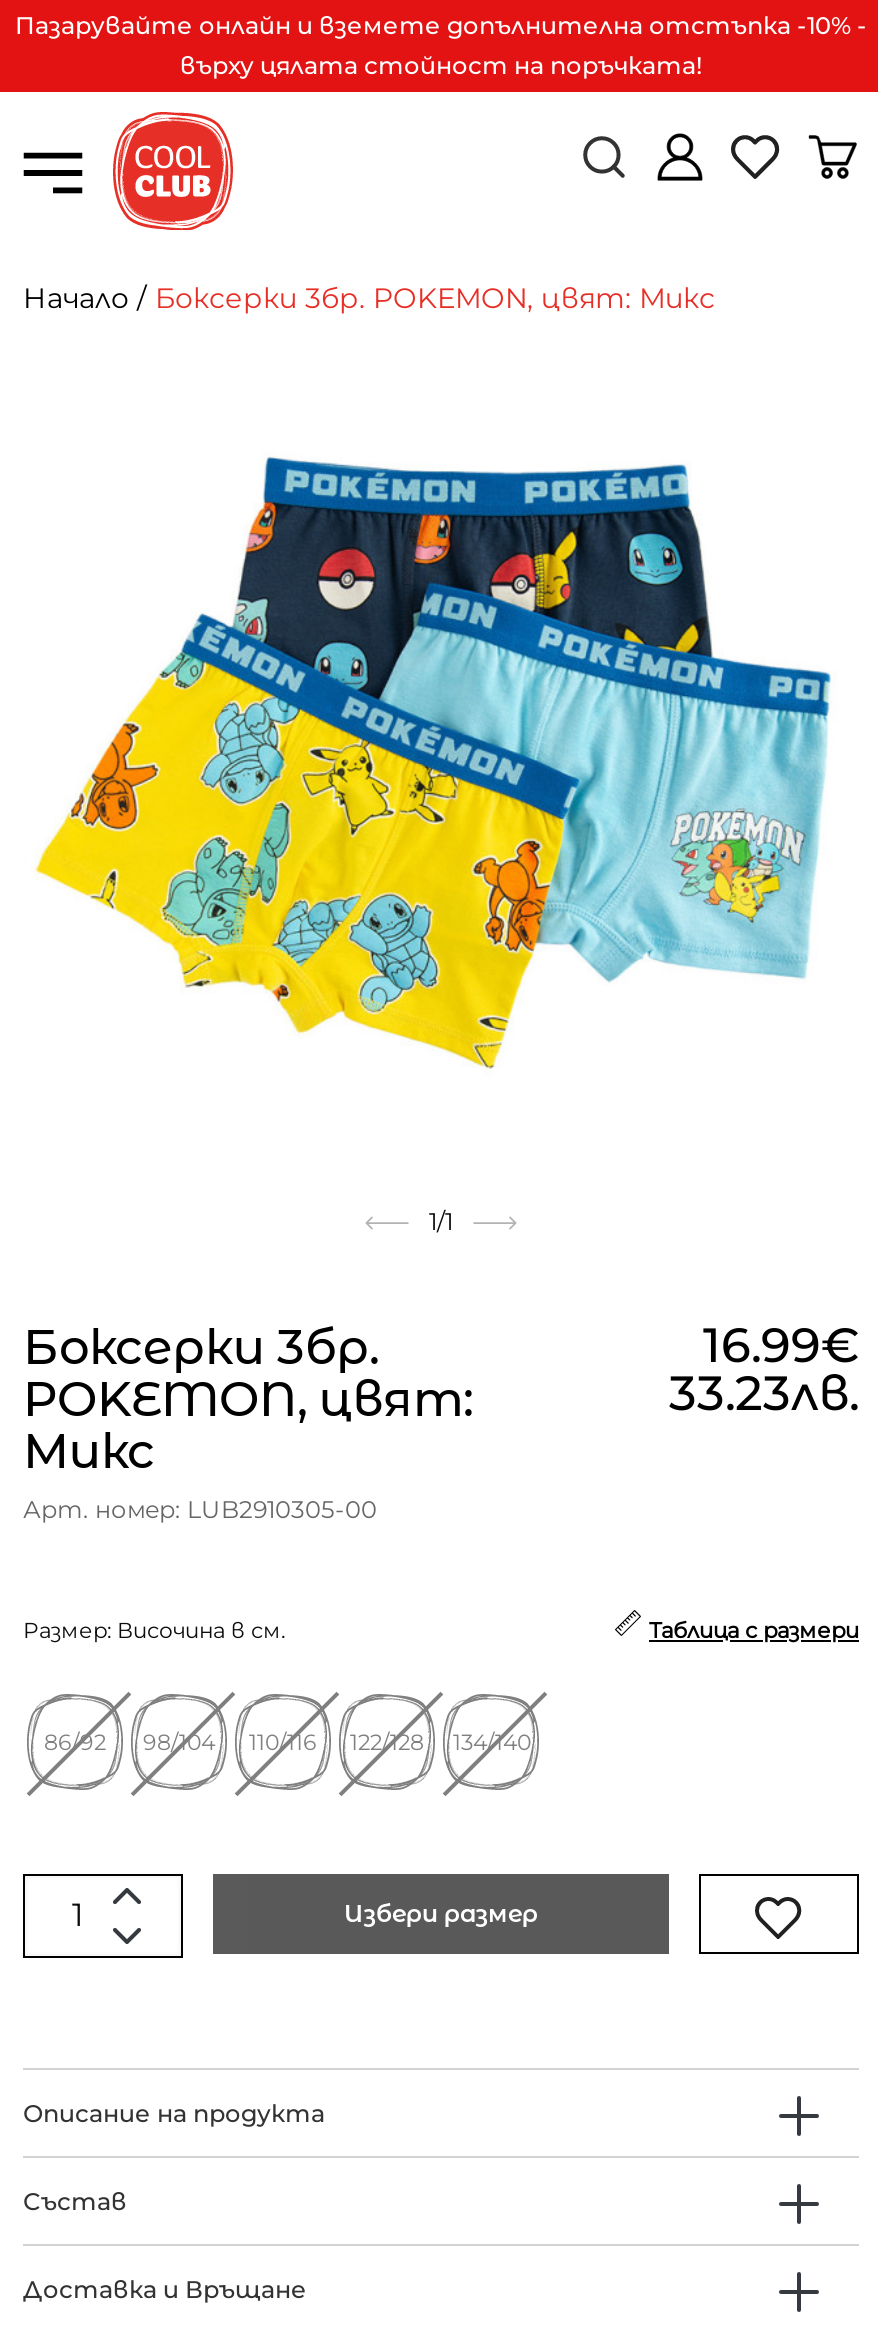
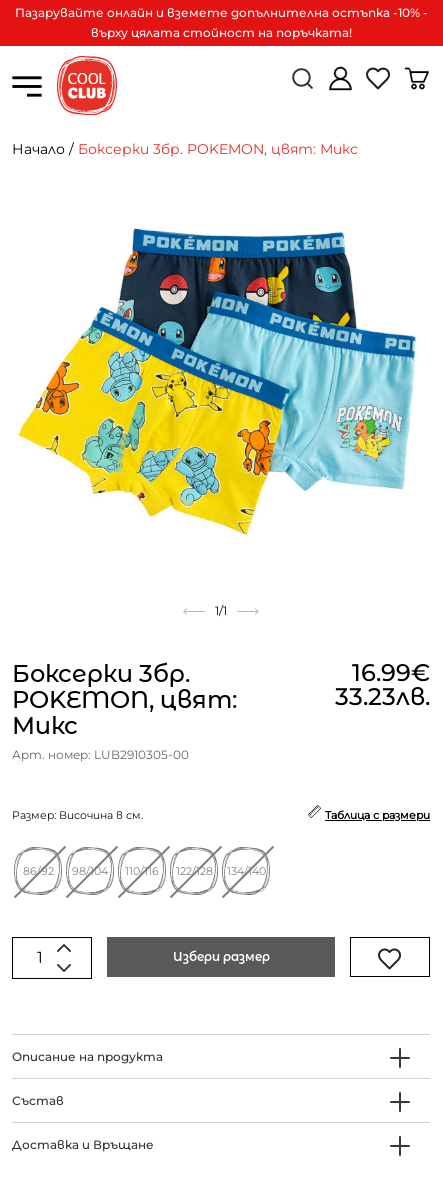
[15,10,867,40] Пазарувайте онлайн и вземете допълнителна отстъпка -10% - -> [14,5,427,20] Пазарувайте онлайн и вземете допълнителна остъпка -10% -

